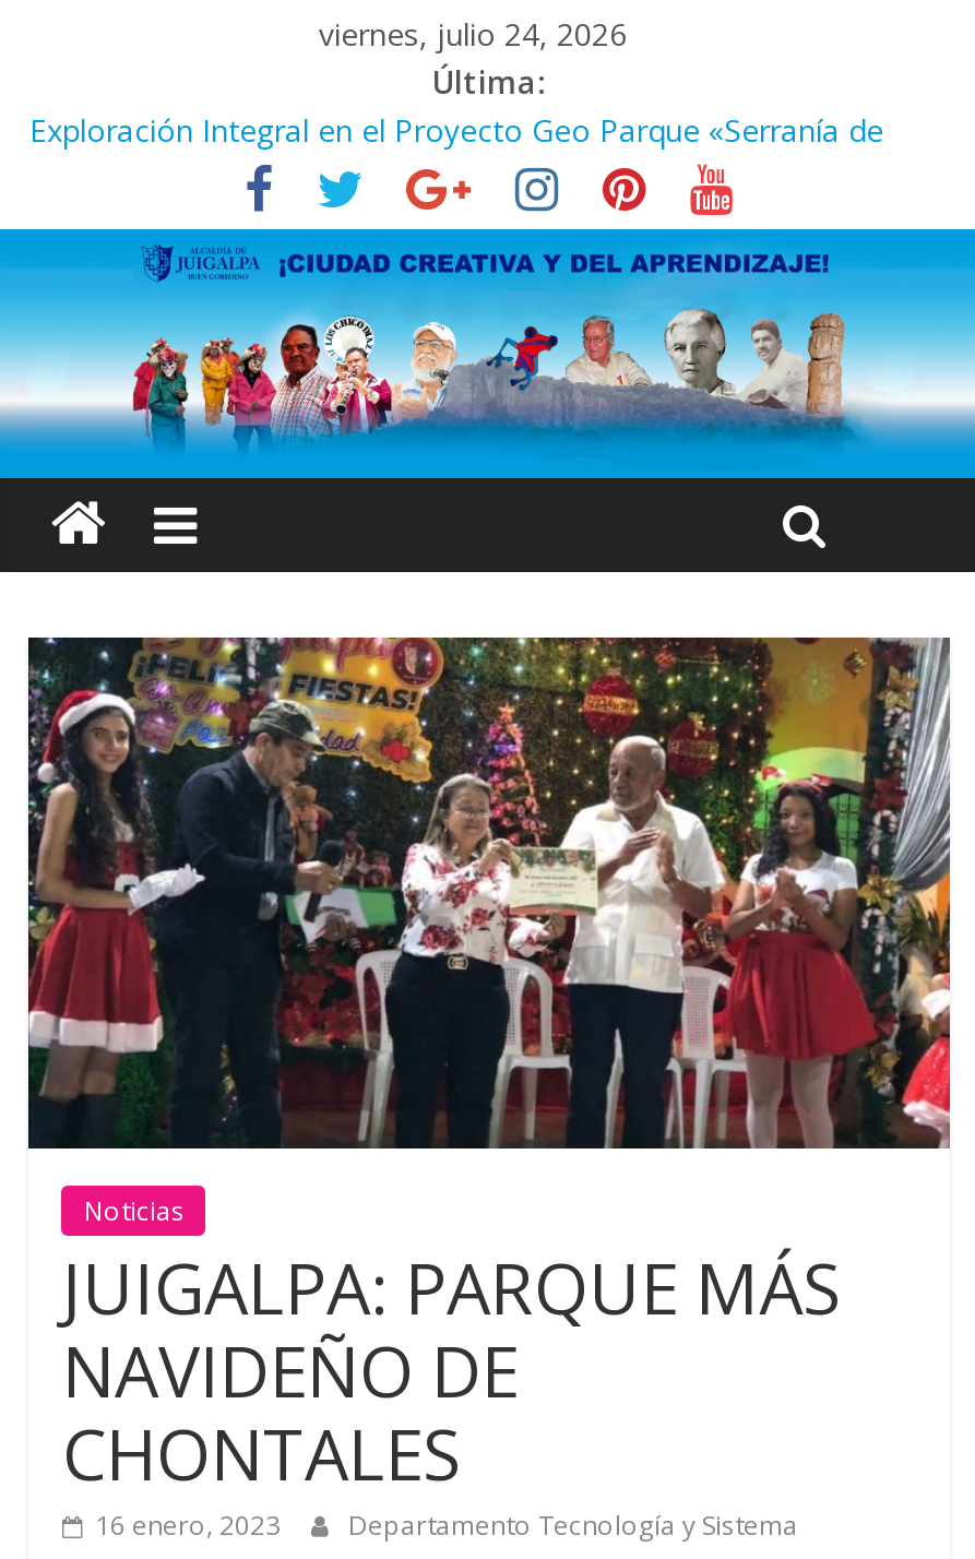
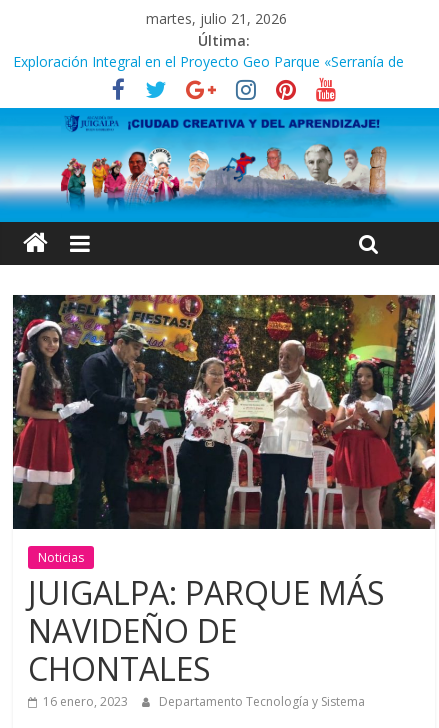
[319,13,627,55] viernes, julio 24, 2026 -> [146,9,287,28] martes, julio 21, 2026

